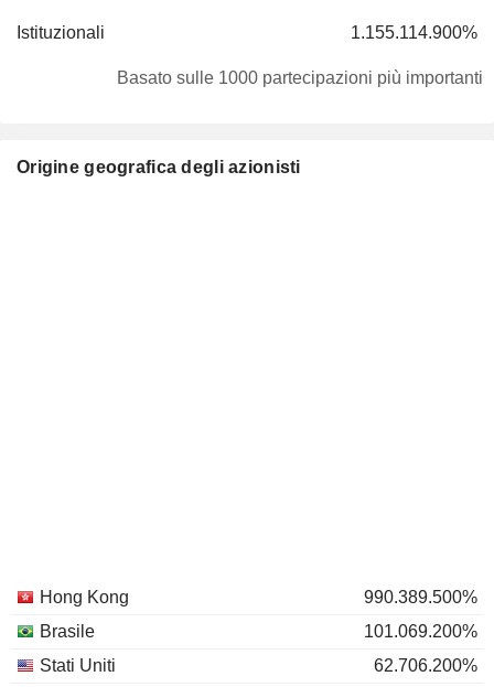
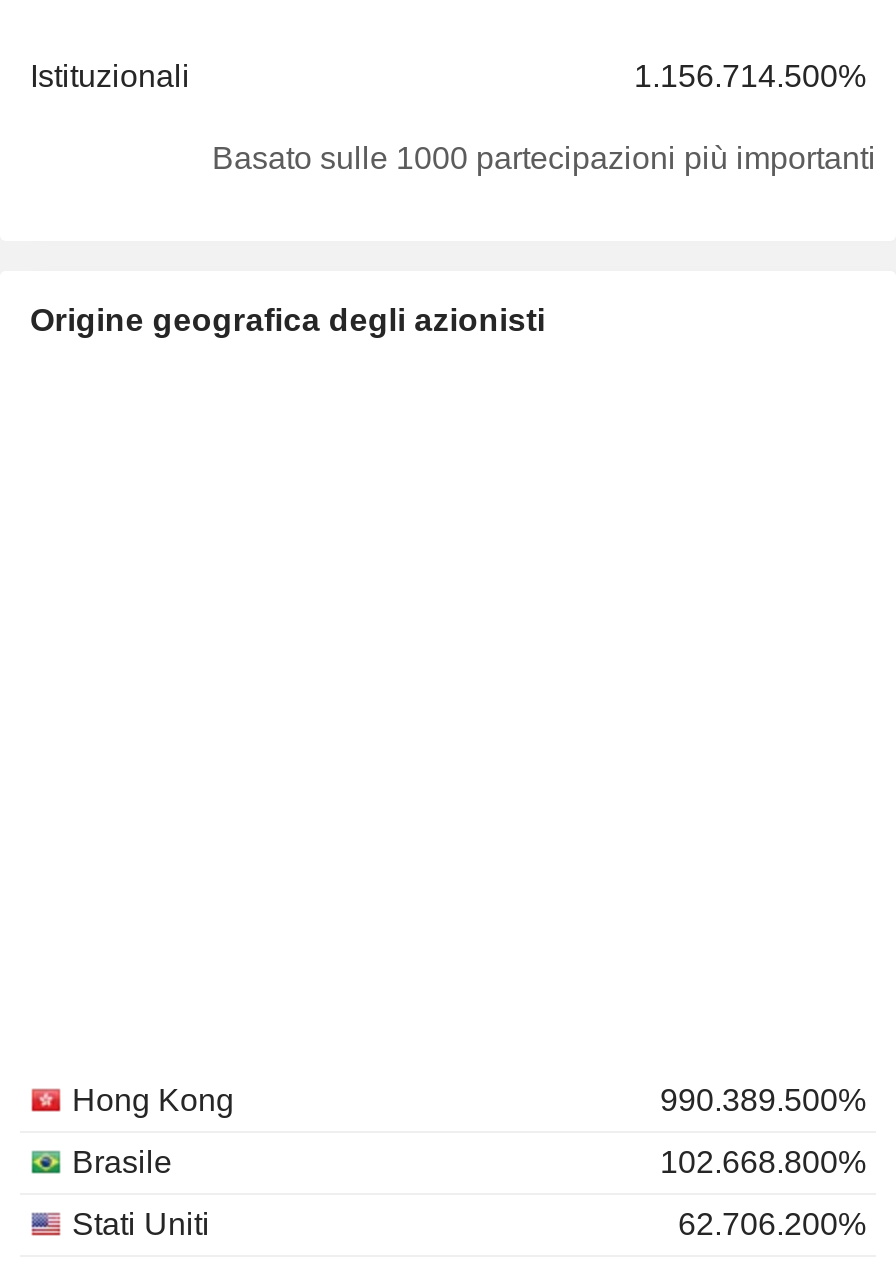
[351,23,477,42] 1.155.114.900% -> [634,59,866,93] 1.156.714.500%
[364,622,477,641] 101.069.200% -> [660,1145,866,1179] 102.668.800%

